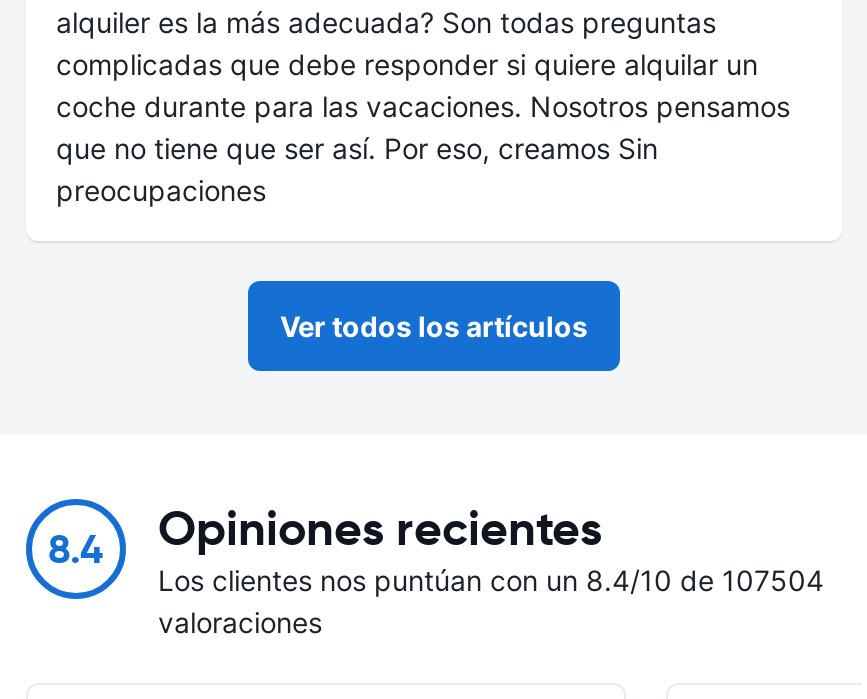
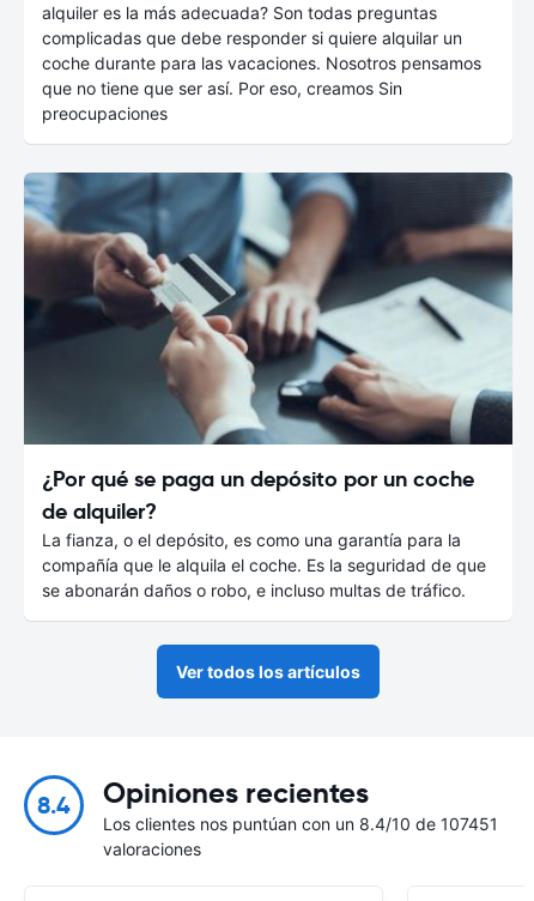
none -> [23,171,514,600] [image] | ¿Por qué se paga un depósito por un coche | de alquiler? | La fianza, o el depósito, es como una garantía para la | compañía que le alquila el coche. Es la seguridad de que | se abonarán daños o robo, e incluso multas de tráfico.
[158,563,824,597] Los clientes nos puntúan con un 8.4/10 de 107504 -> [103,814,498,834] Los clientes nos puntúan con un 8.4/10 de 107451

